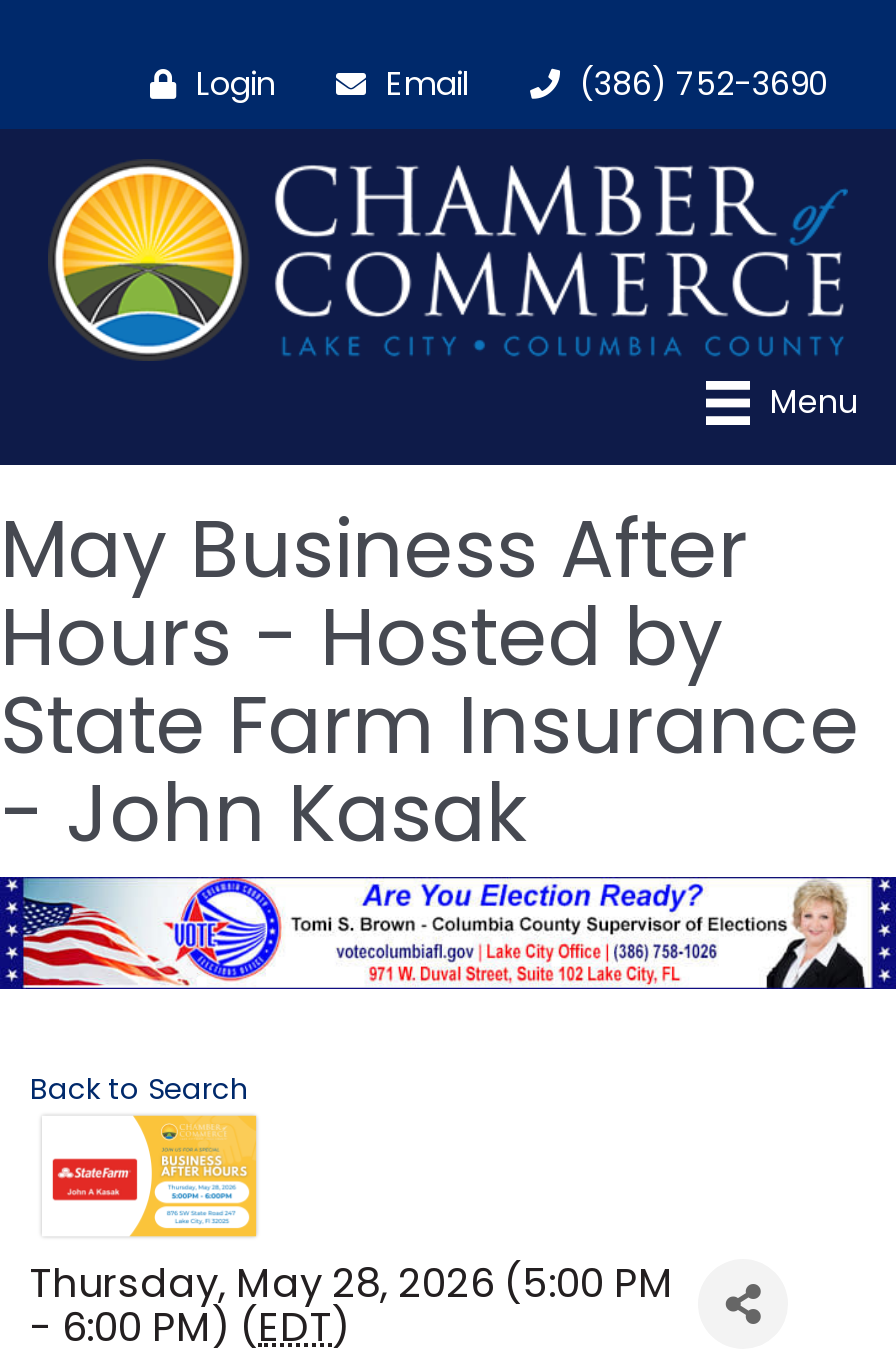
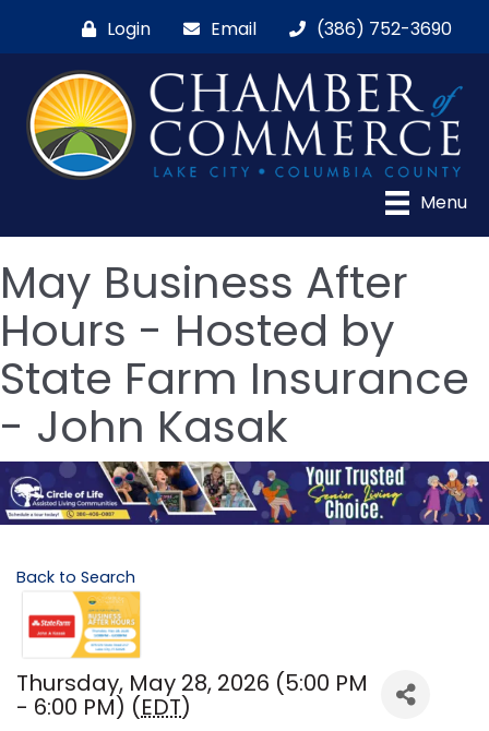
[6,875,890,993] [image] -> [3,460,486,526] [image]

